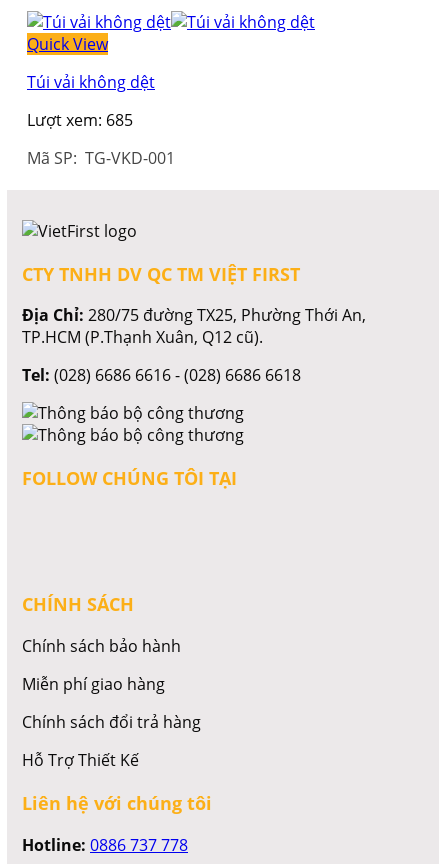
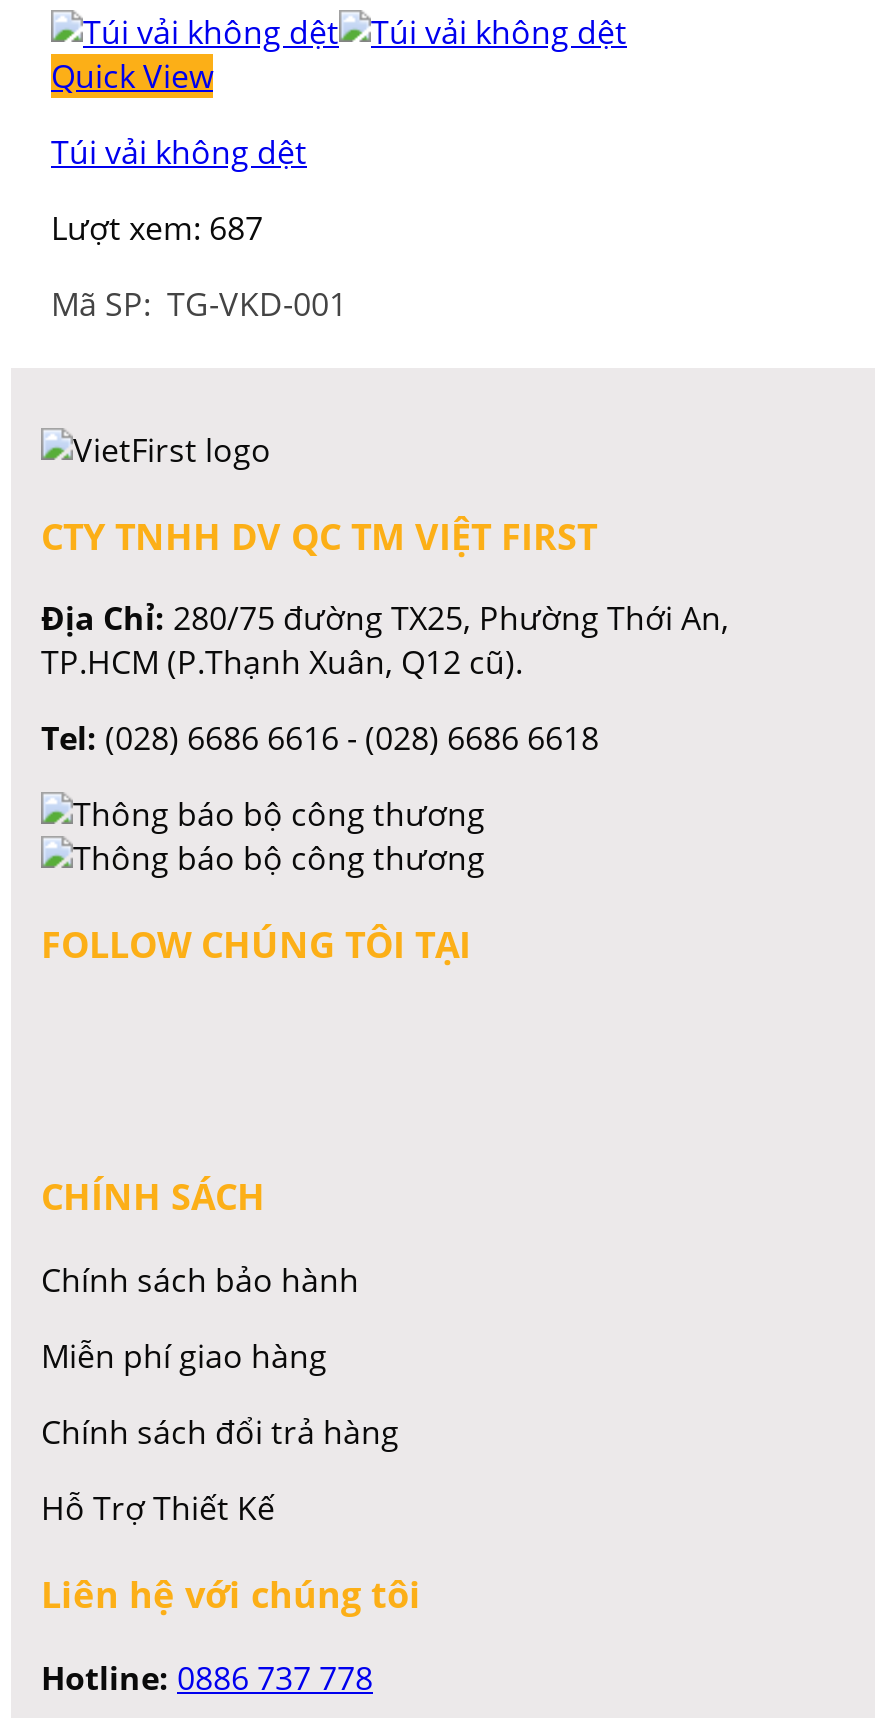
[27,109,133,131] Lượt xem: 685 -> [51,206,263,250] Lượt xem: 687

